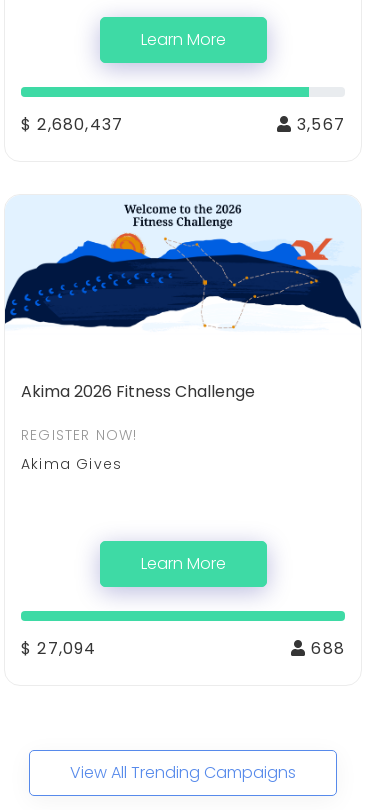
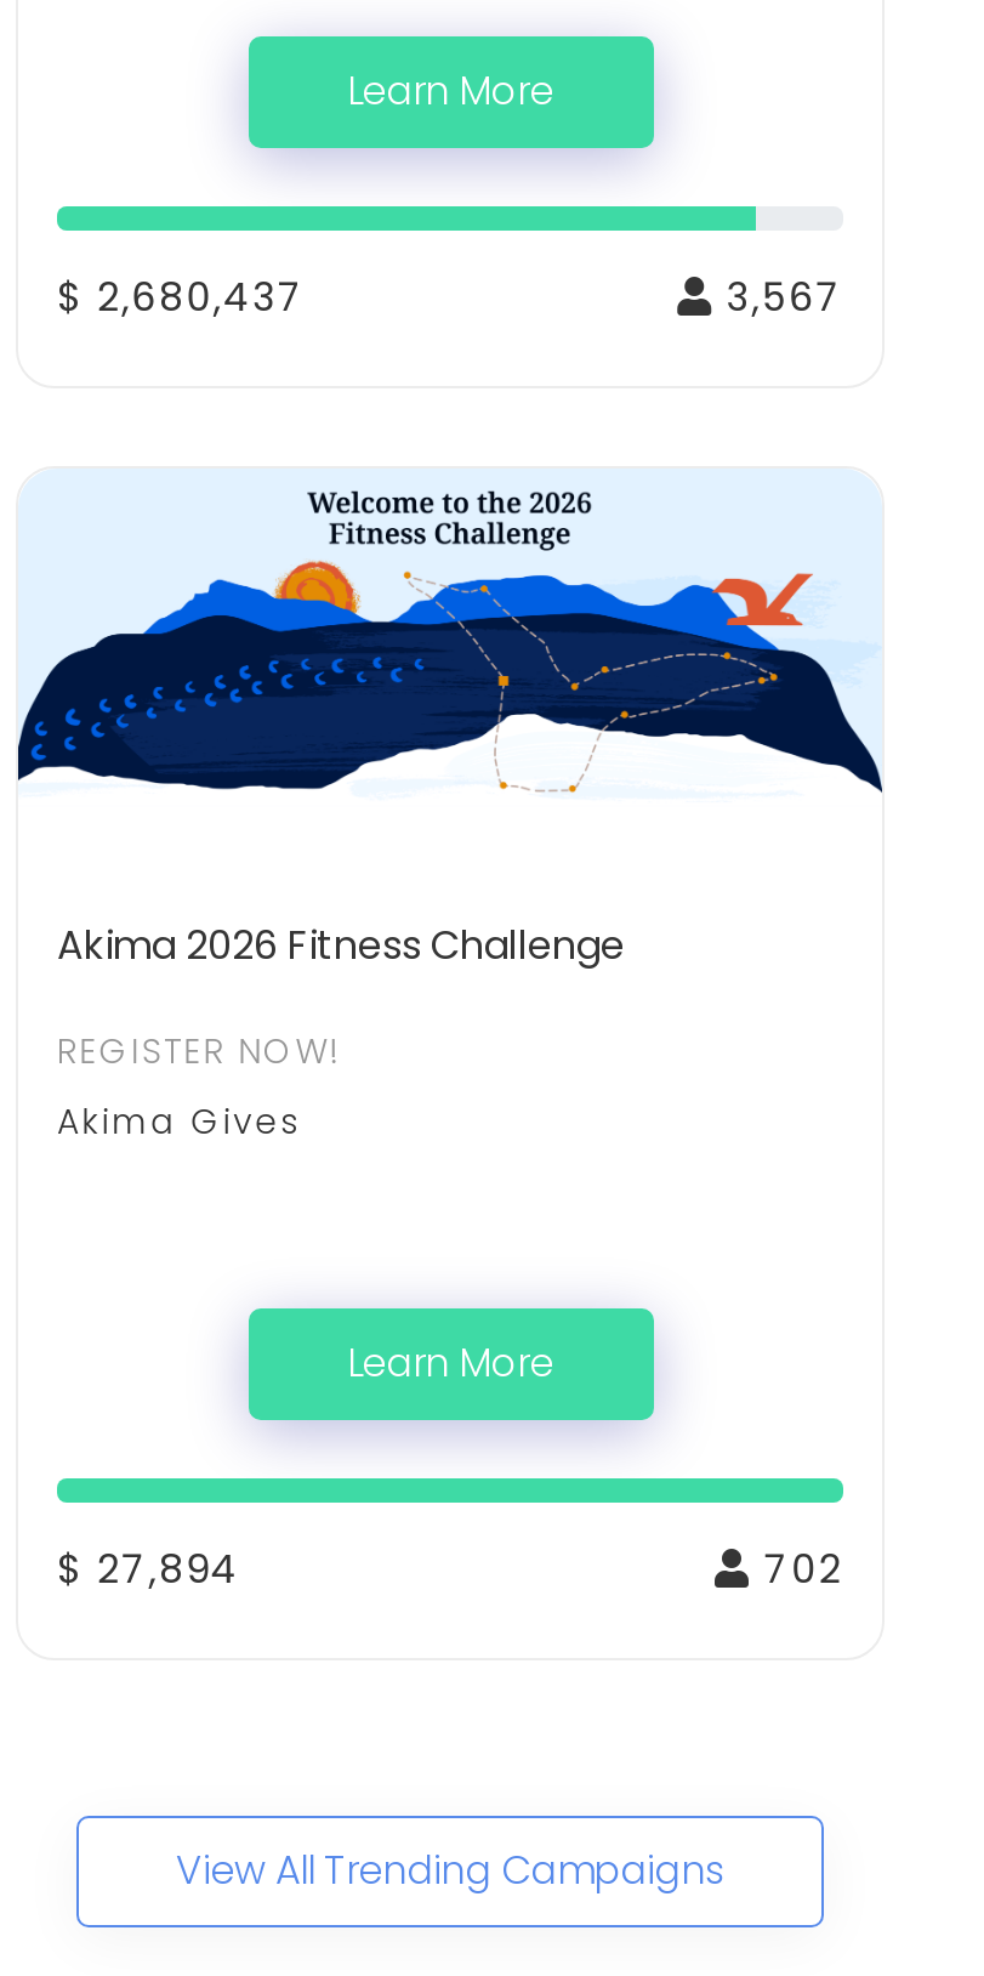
[21,637,97,660] $ 27,094 -> [57,1541,240,1596] $ 27,894
[306,637,345,660] 688 -> [752,1541,843,1596] 702

